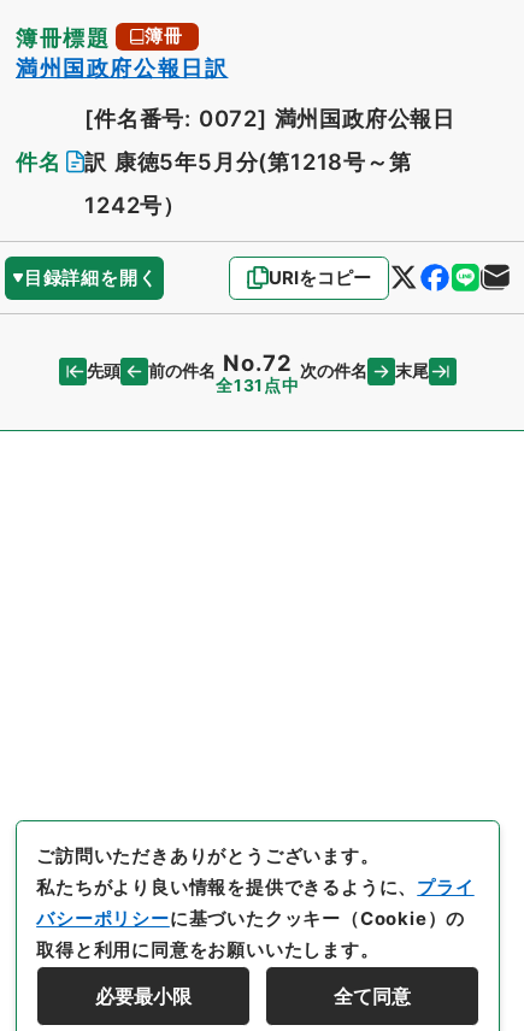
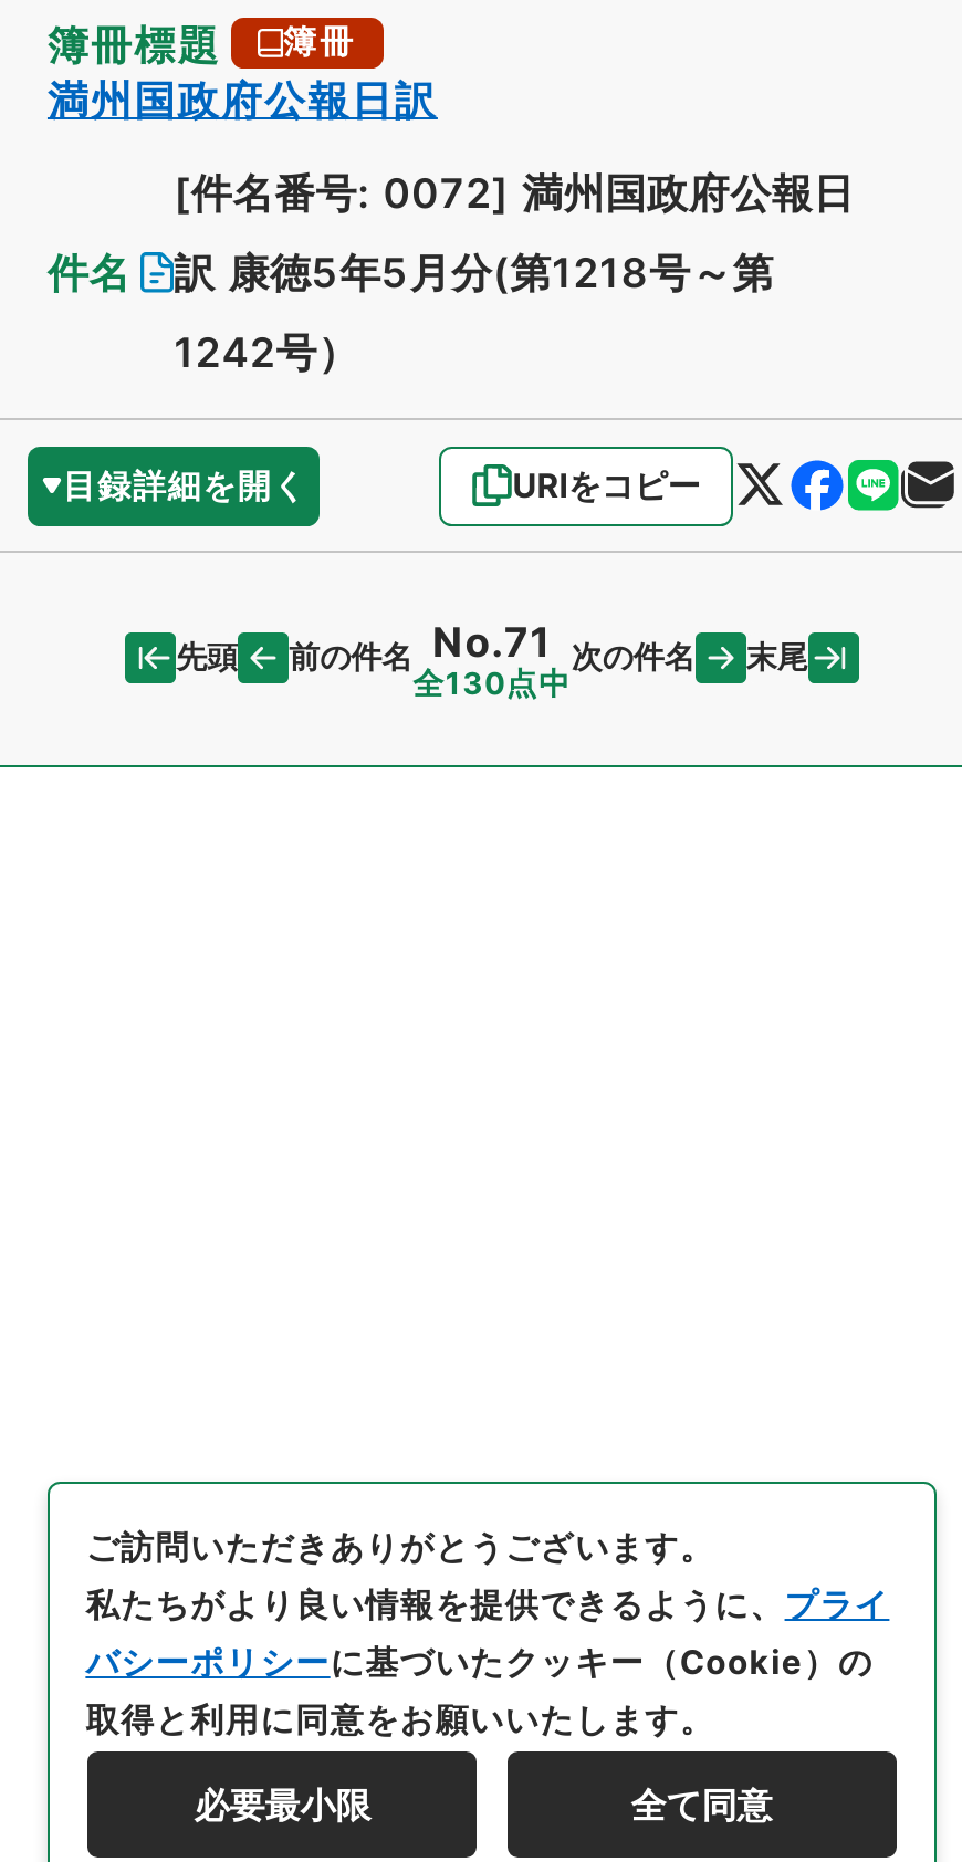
[148,349,292,381] 前の件名 No.72 -> [289,617,552,676] 前の件名 No.71
[216,376,300,395] 全131点中 -> [413,666,571,701] 全130点中

